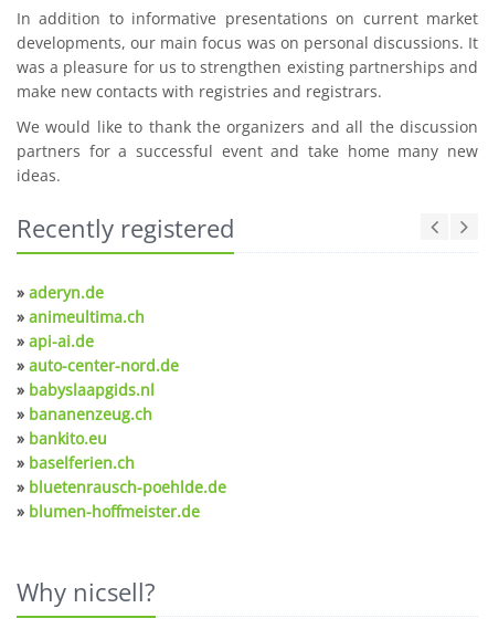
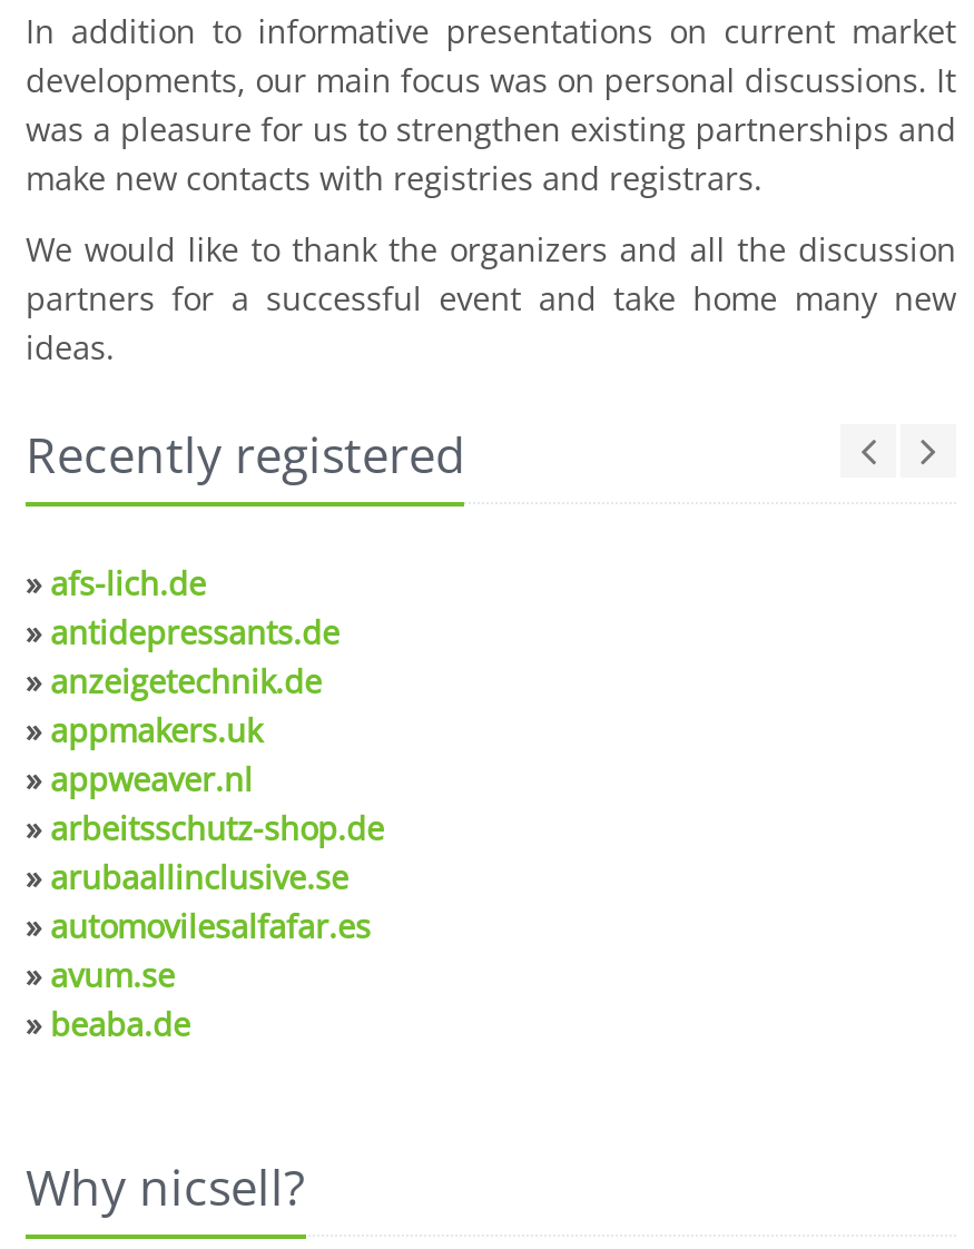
[17,282,226,522] » aderyn.de | » animeultima.ch | » api-ai.de | » auto-center-nord.de | » babyslaapgids.nl | » bananenzeug.ch | » bankito.eu | » baselferien.ch | » bluetenrausch-poehlde.de | » blumen-hoffmeister.de -> [26,563,384,1046] » afs-lich.de | » antidepressants.de | » anzeigetechnik.de | » appmakers.uk | » appweaver.nl | » arbeitsschutz-shop.de | » arubaallinclusive.se | » automovilesalfafar.es | » avum.se | » beaba.de

